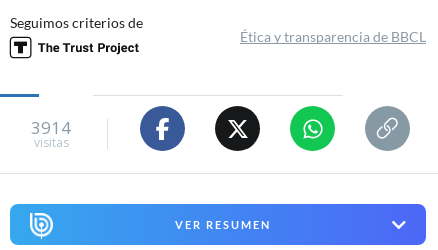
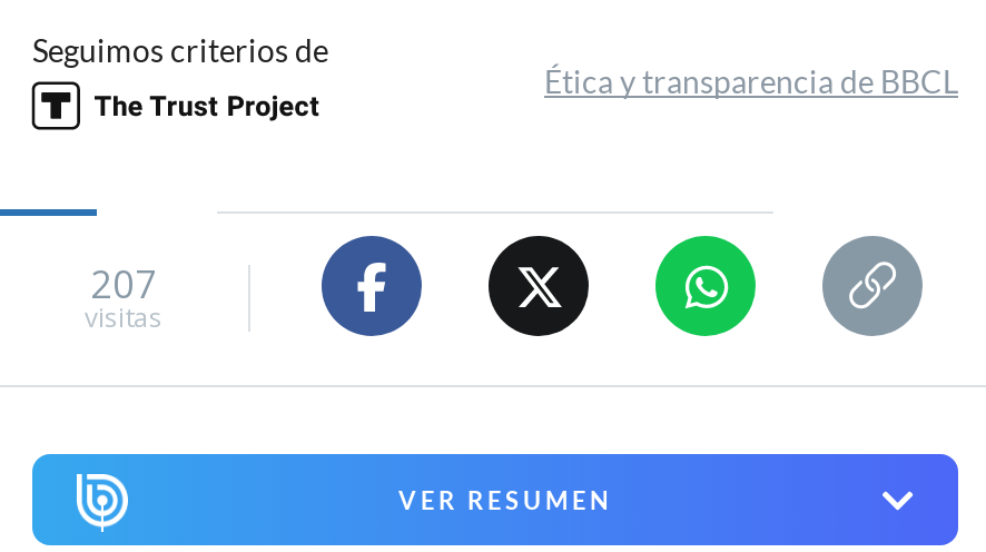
[31,116,71,139] 3914 -> [90,258,157,309] 207

